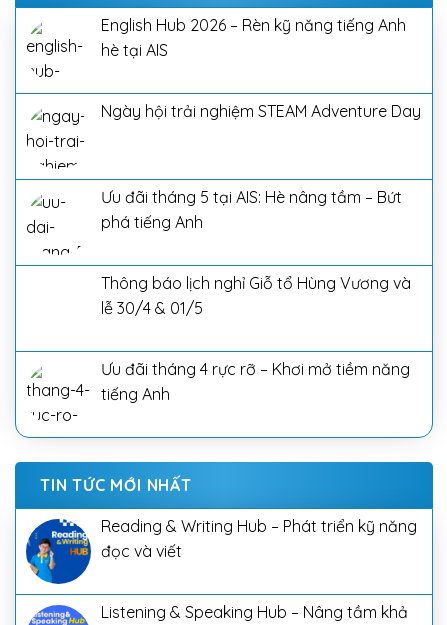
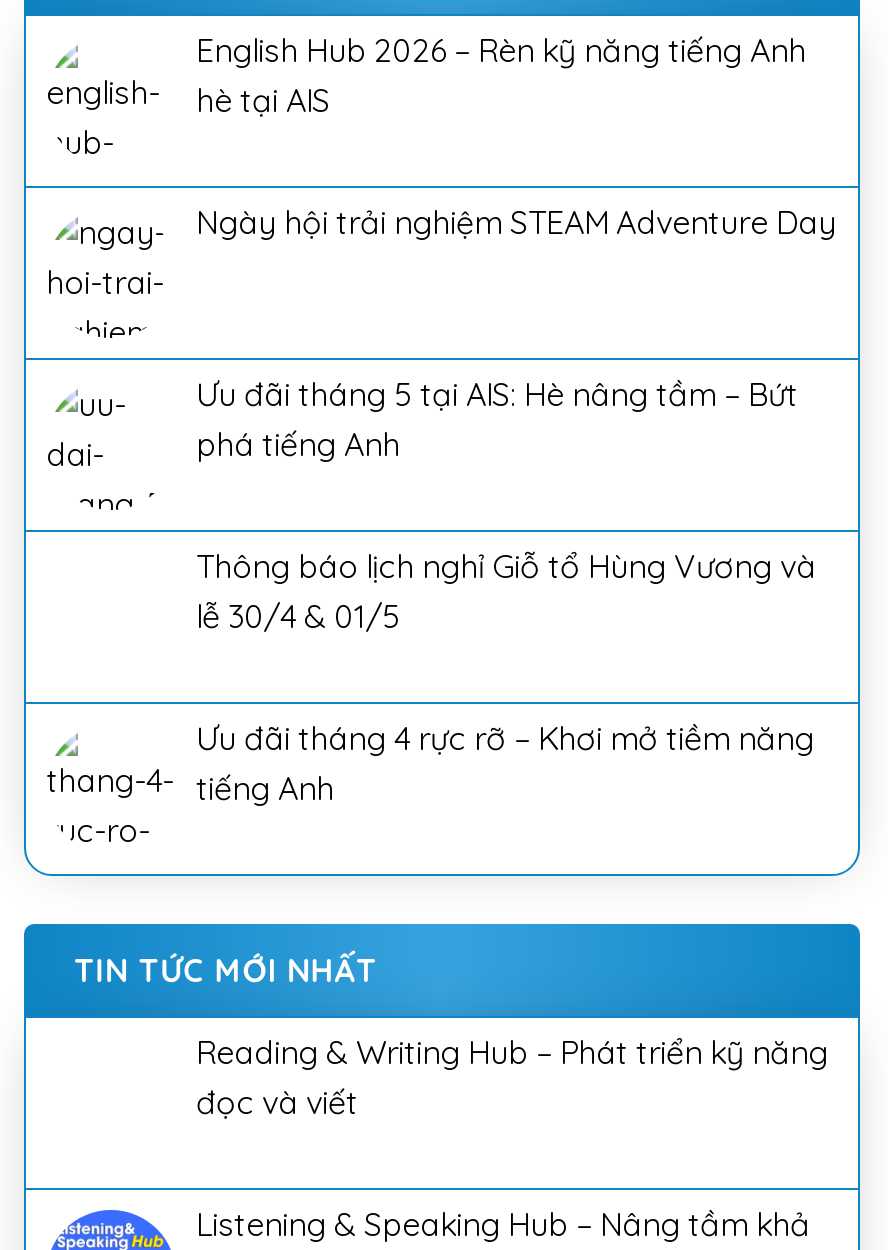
[25,518,92,585] [image] -> none

